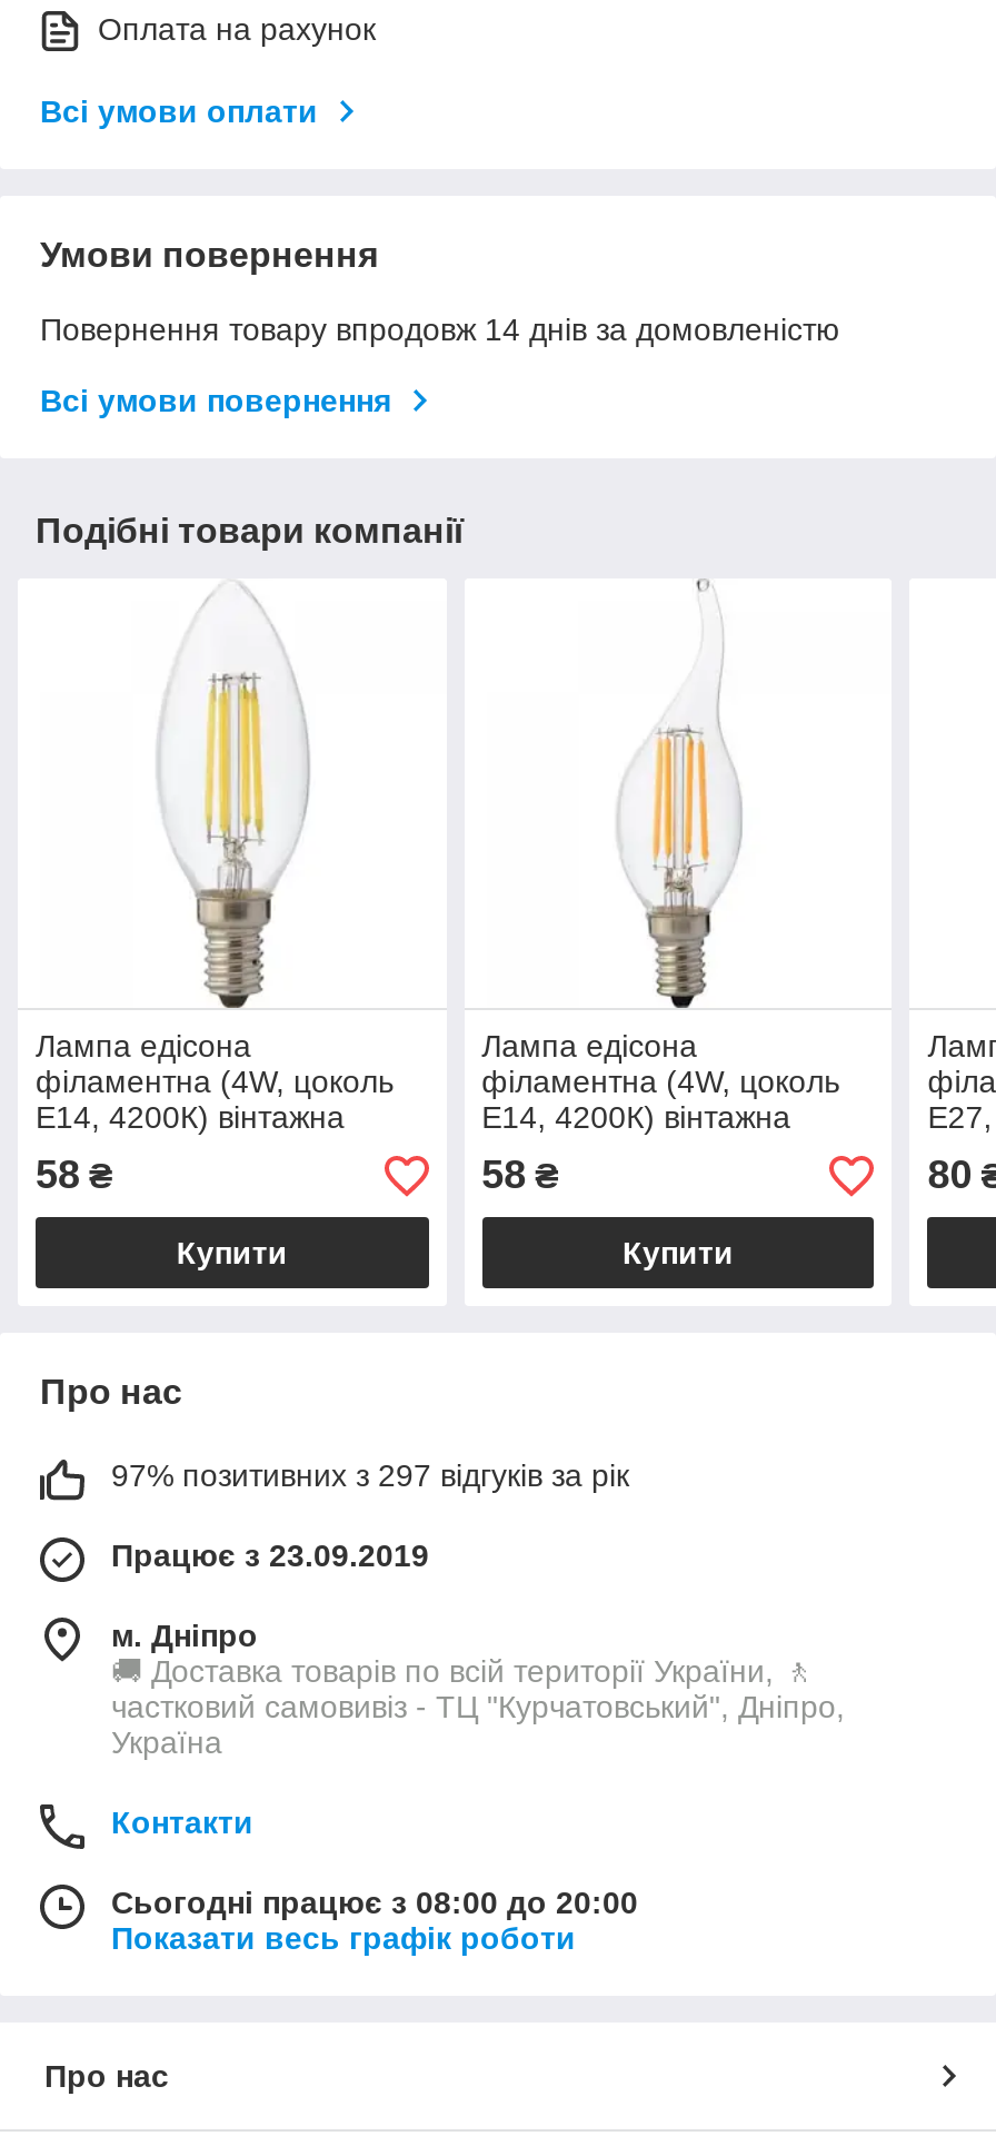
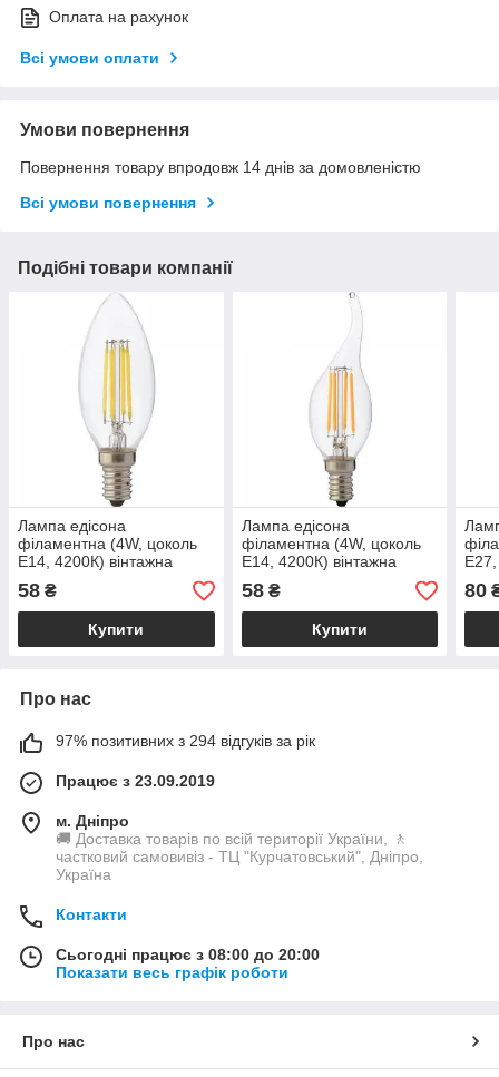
[111,1457,629,1493] 97% позитивних з 297 відгуків за рік -> [56,732,315,750] 97% позитивних з 294 відгуків за рік

